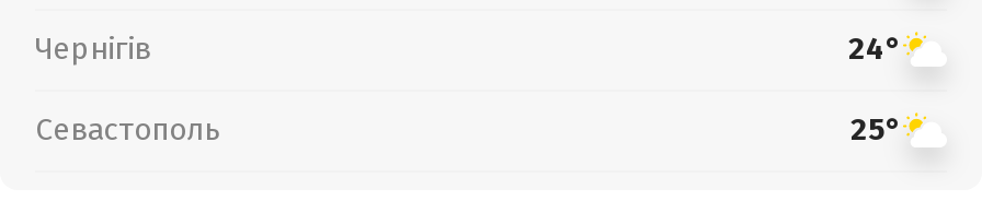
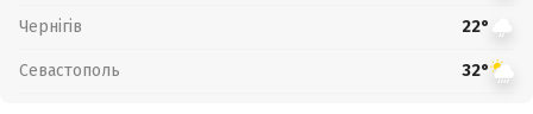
[848,31,903,68] 24° -> [462,17,490,37] 22°
[850,111,903,149] 25° -> [462,61,490,81] 32°

